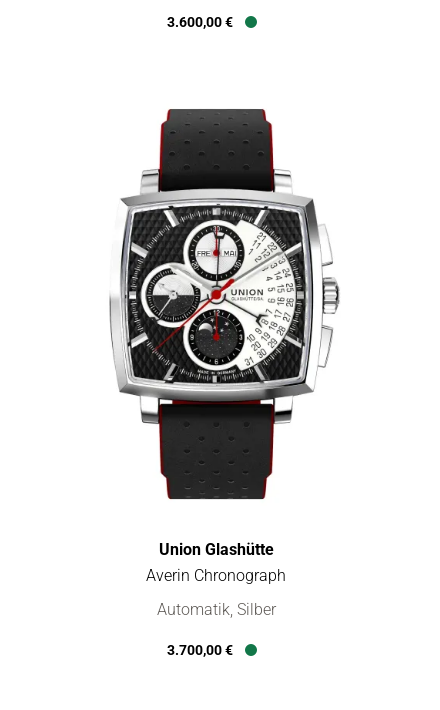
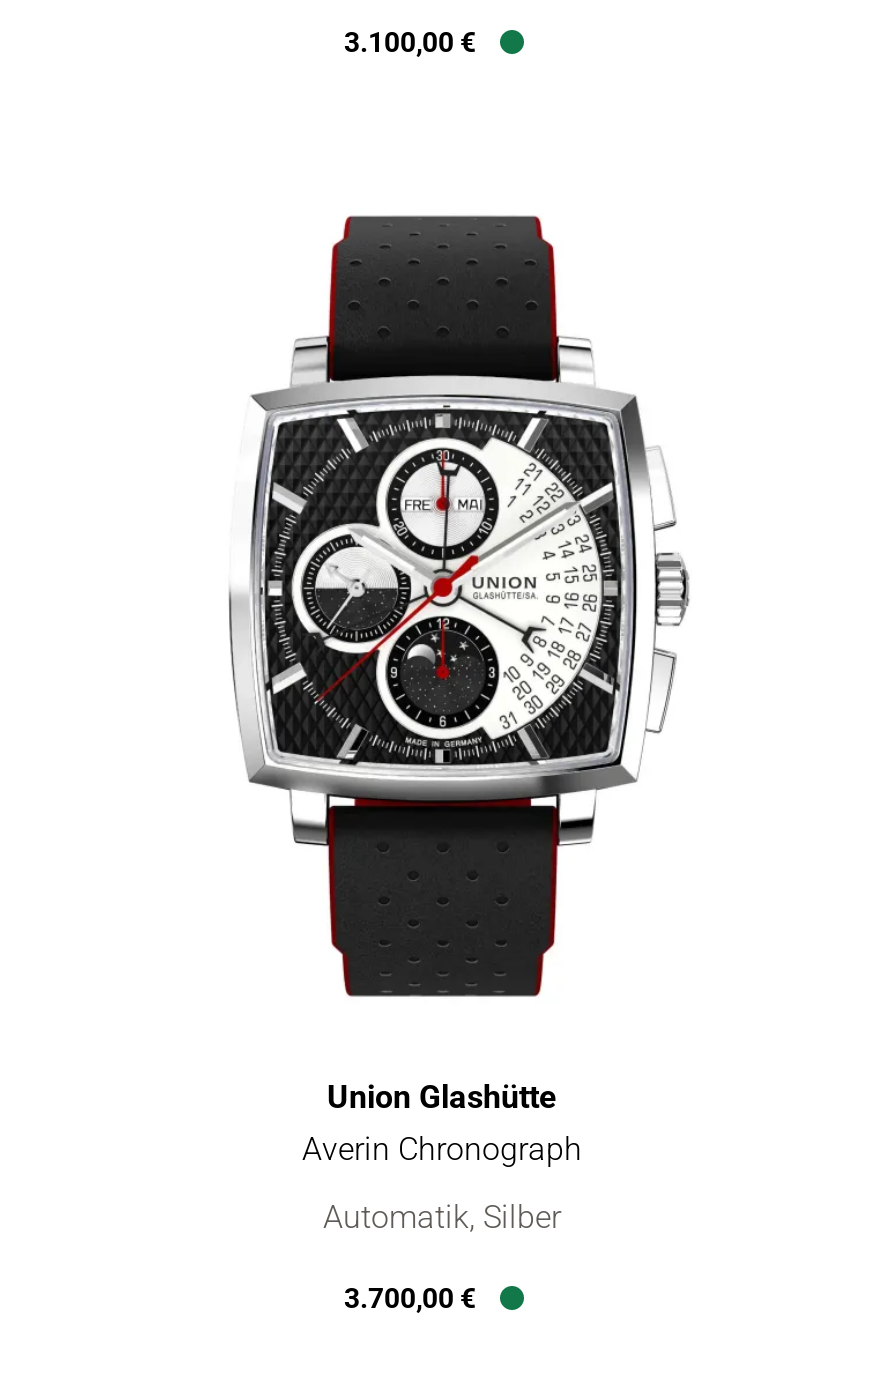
[167,14,233,30] 3.600,00 € -> [344,27,476,59] 3.100,00 €

